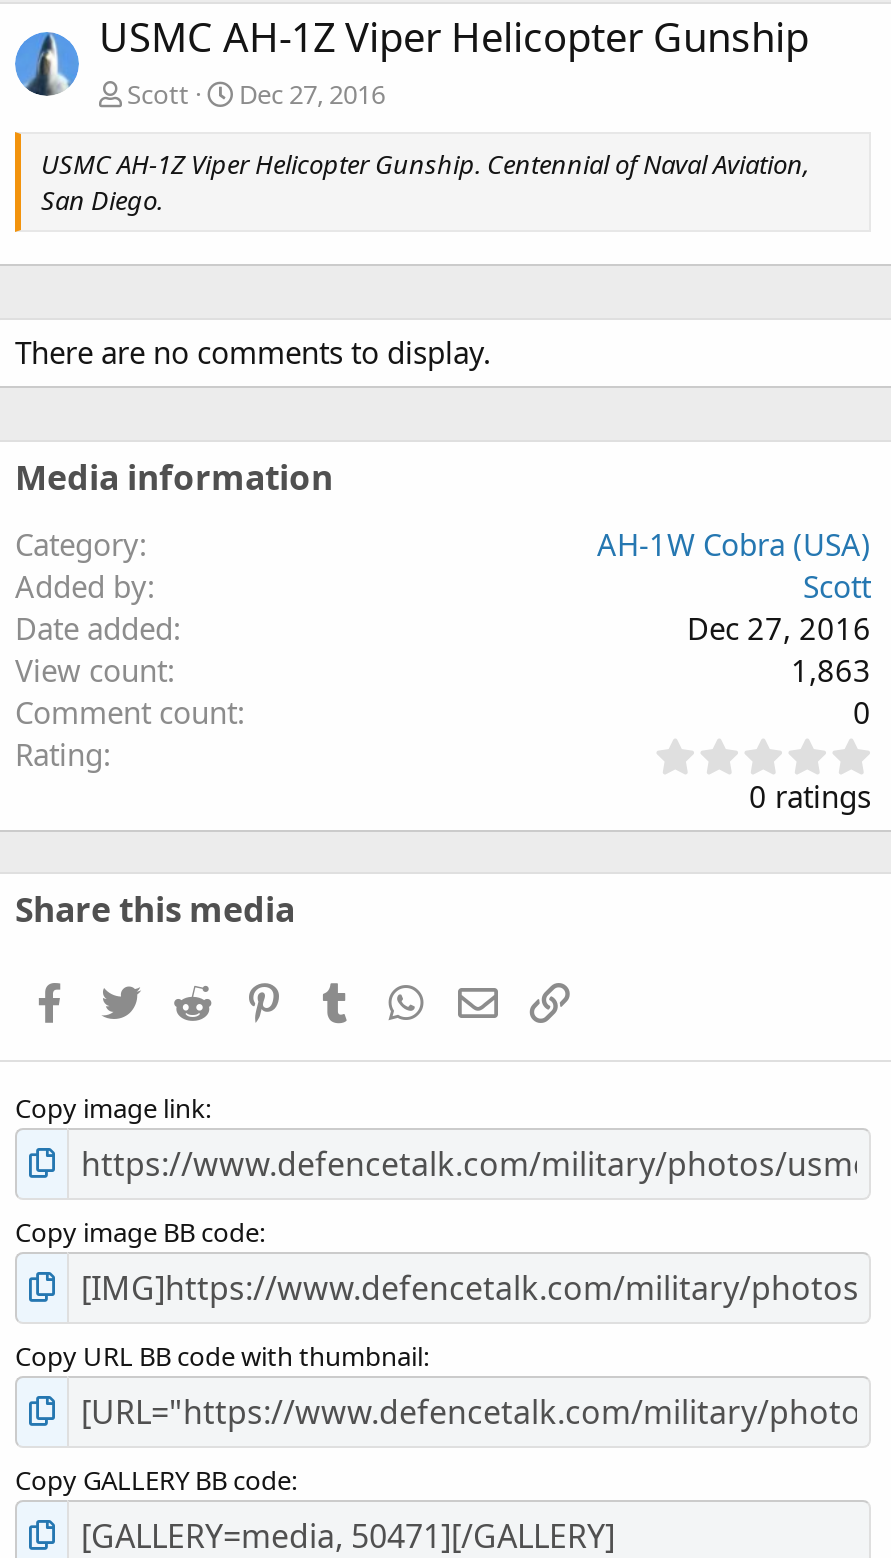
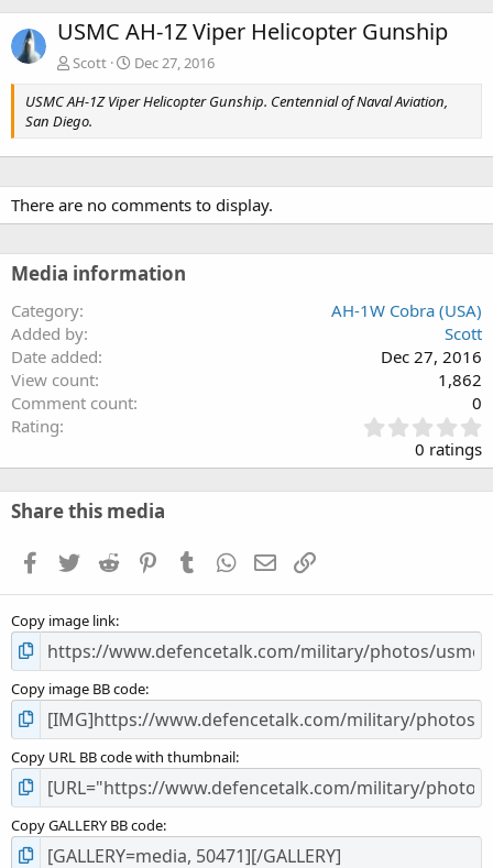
[791,650,871,690] 1,863 -> [438,369,482,391] 1,862

